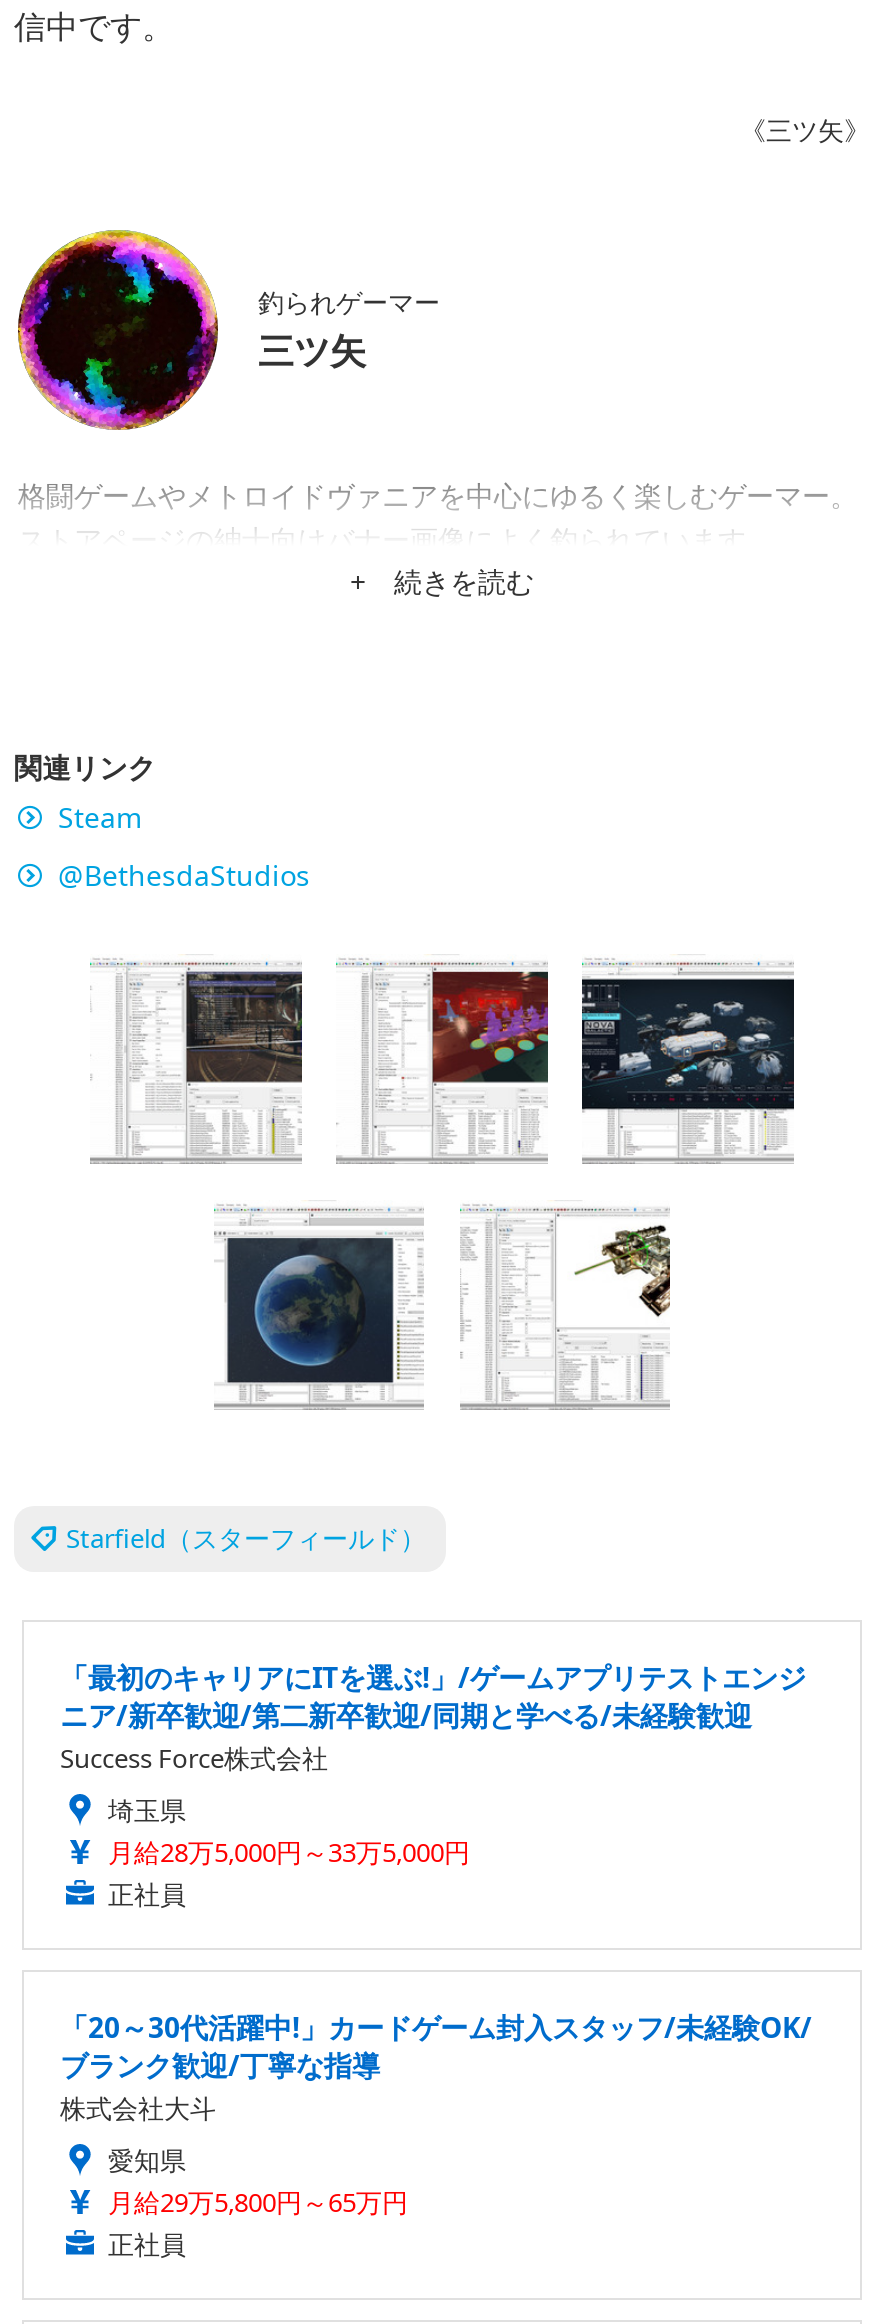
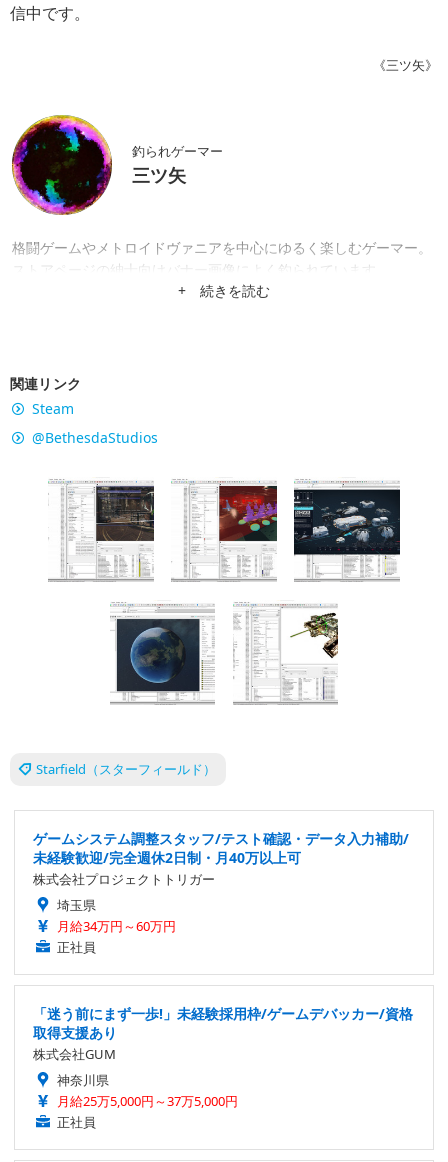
[60,1657,806,1775] 「最初のキャリアにITを選ぶ!」/ゲームアプリテストエンジ | ニア/新卒歓迎/第二新卒歓迎/同期と学べる/未経験歓迎 | Success Force株式会社 -> [33,829,409,888] ゲームシステム調整スタッフ/テスト確認・データ入力補助/ | 未経験歓迎/完全週休2日制・月40万以上可 | 株式会社プロジェクトトリガー
[108,1833,470,1869] 月給28万5,000円～33万5,000円 -> [57,917,176,935] 月給34万円～60万円
[60,2007,812,2219] 「20～30代活躍中!」カードゲーム封入スタッフ/未経験OK/ | ブランク歓迎/丁寧な指導 | 株式会社大斗 | 愛知県 | 月給29万5,800円～65万円 -> [33,1004,413,1110] 「迷う前にまず一歩!」未経験採用枠/ゲームデバッカー/資格 | 取得支援あり | 株式会社GUM | 神奈川県 | 月給25万5,000円～37万5,000円

